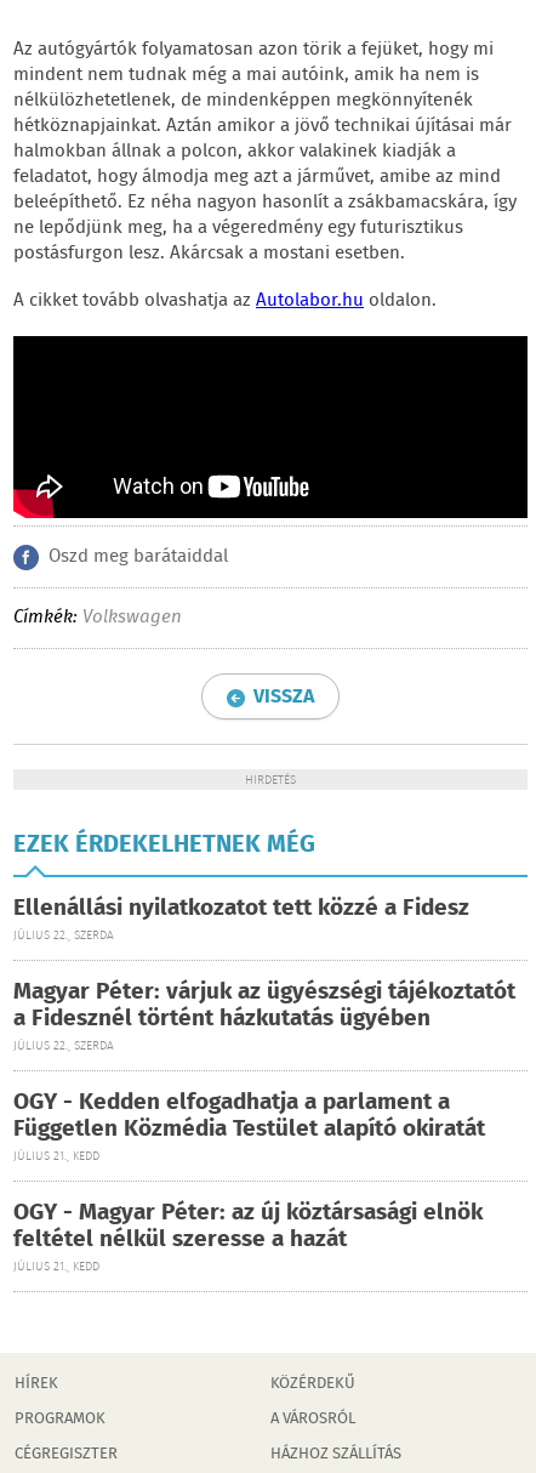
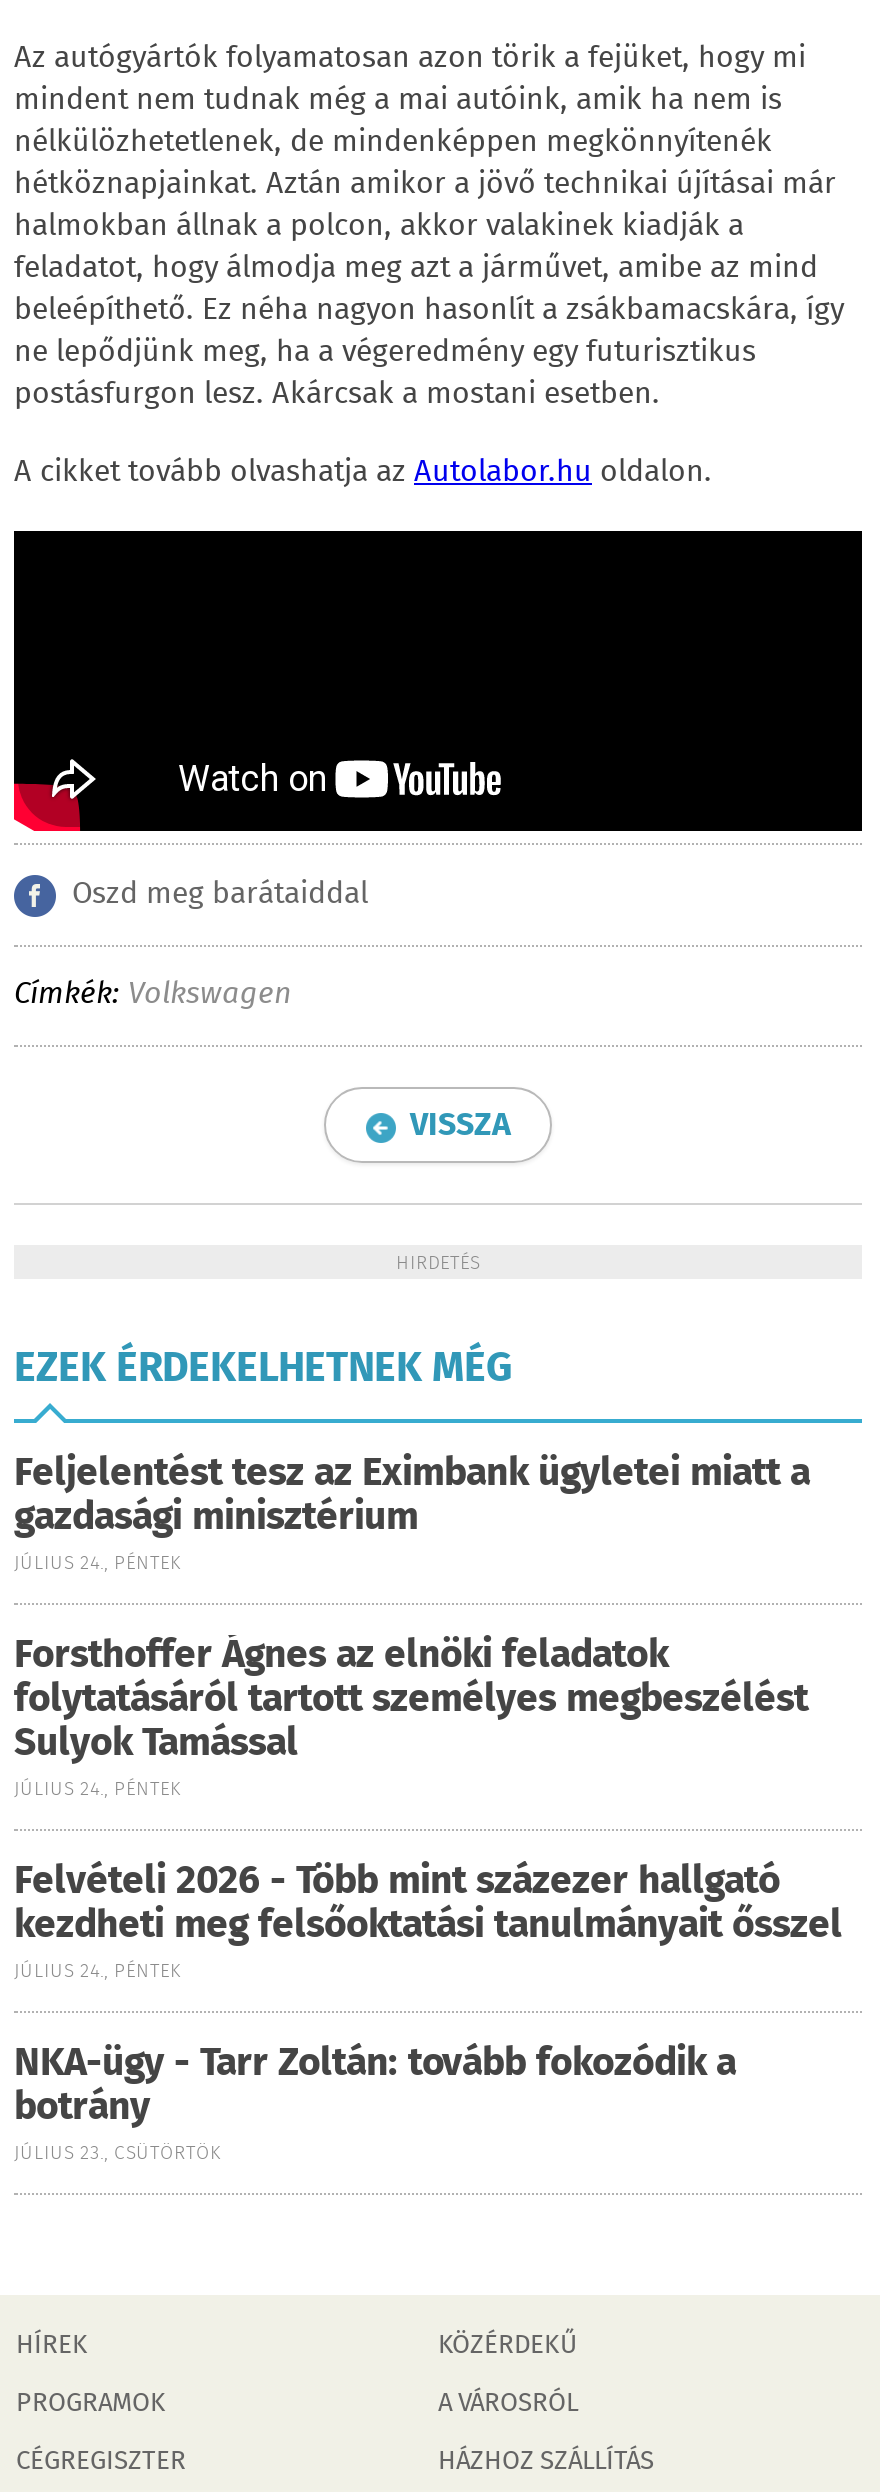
[13,891,469,945] Ellenállási nyilatkozatot tett közzé a Fidesz | JÚLIUS 22., SZERDA -> [14,1445,810,1579] Feljelentést tesz az Eximbank ügyletei miatt a | gazdasági minisztérium | JÚLIUS 24., PÉNTEK
[13,974,515,1056] Magyar Péter: várjuk az ügyészségi tájékoztatót | a Fidesznél történt házkutatás ügyében | JÚLIUS 22., SZERDA -> [14,1627,808,1805] Forsthoffer Ágnes az elnöki feladatok | folytatásáról tartott személyes megbeszélést | Sulyok Tamással | JÚLIUS 24., PÉNTEK
[13,1085,485,1166] OGY - Kedden elfogadhatja a parlament a | Független Közmédia Testület alapító okiratát | JÚLIUS 21., KEDD -> [14,1853,842,1987] Felvételi 2026 - Több mint százezer hallgató | kezdheti meg felsőoktatási tanulmányait ősszel | JÚLIUS 24., PÉNTEK
[13,1195,483,1276] OGY - Magyar Péter: az új köztársasági elnök | feltétel nélkül szeresse a hazát | JÚLIUS 21., KEDD -> [14,2035,736,2169] NKA-ügy - Tarr Zoltán: tovább fokozódik a | botrány | JÚLIUS 23., CSÜTÖRTÖK

